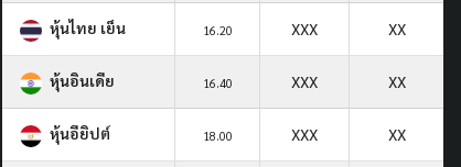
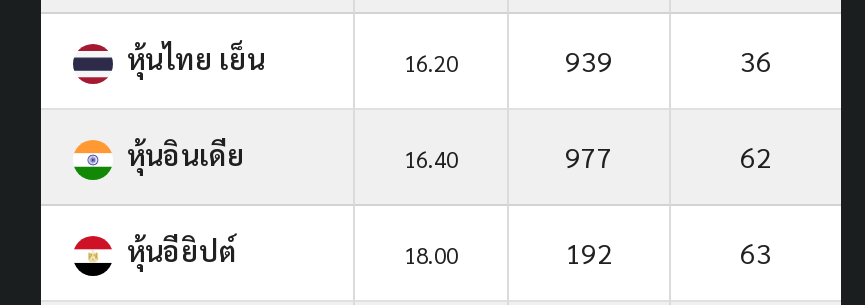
[291,18,405,38] XXX | XX -> [565,42,772,78] 939 | 36
[291,71,405,91] XXX | XX -> [565,138,772,174] 977 | 62
[291,124,405,144] XXX | XX -> [565,234,772,270] 192 | 63

